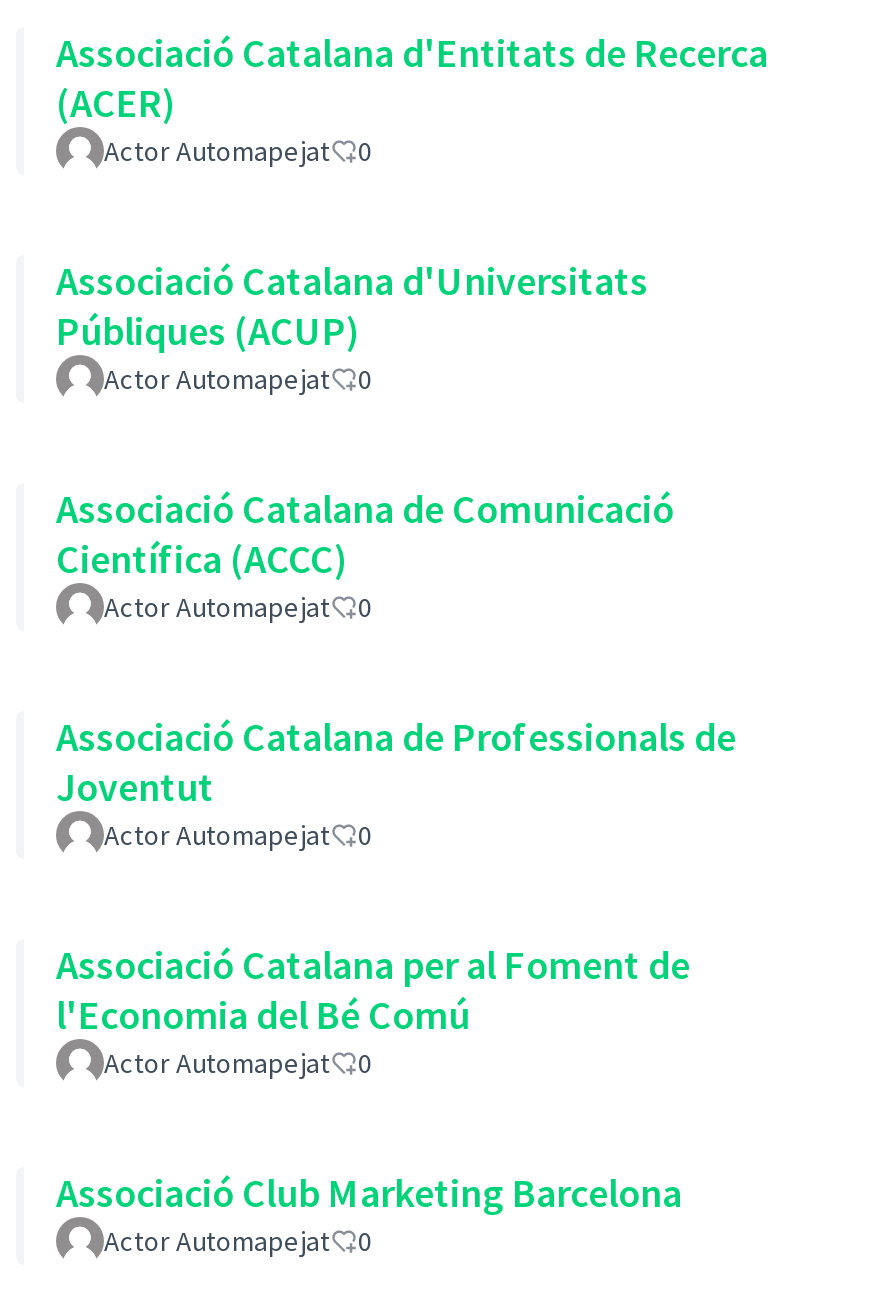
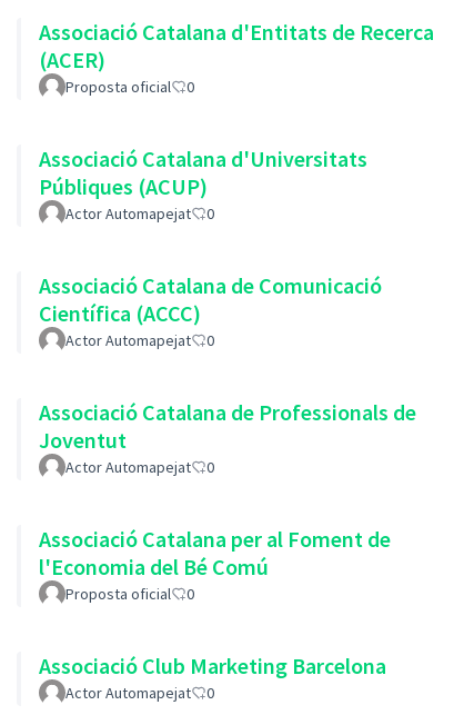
[104,133,330,169] Actor Automapejat -> [65,77,171,97] Proposta oficial
[104,1045,330,1081] Actor Automapejat -> [65,584,171,604] Proposta oficial

